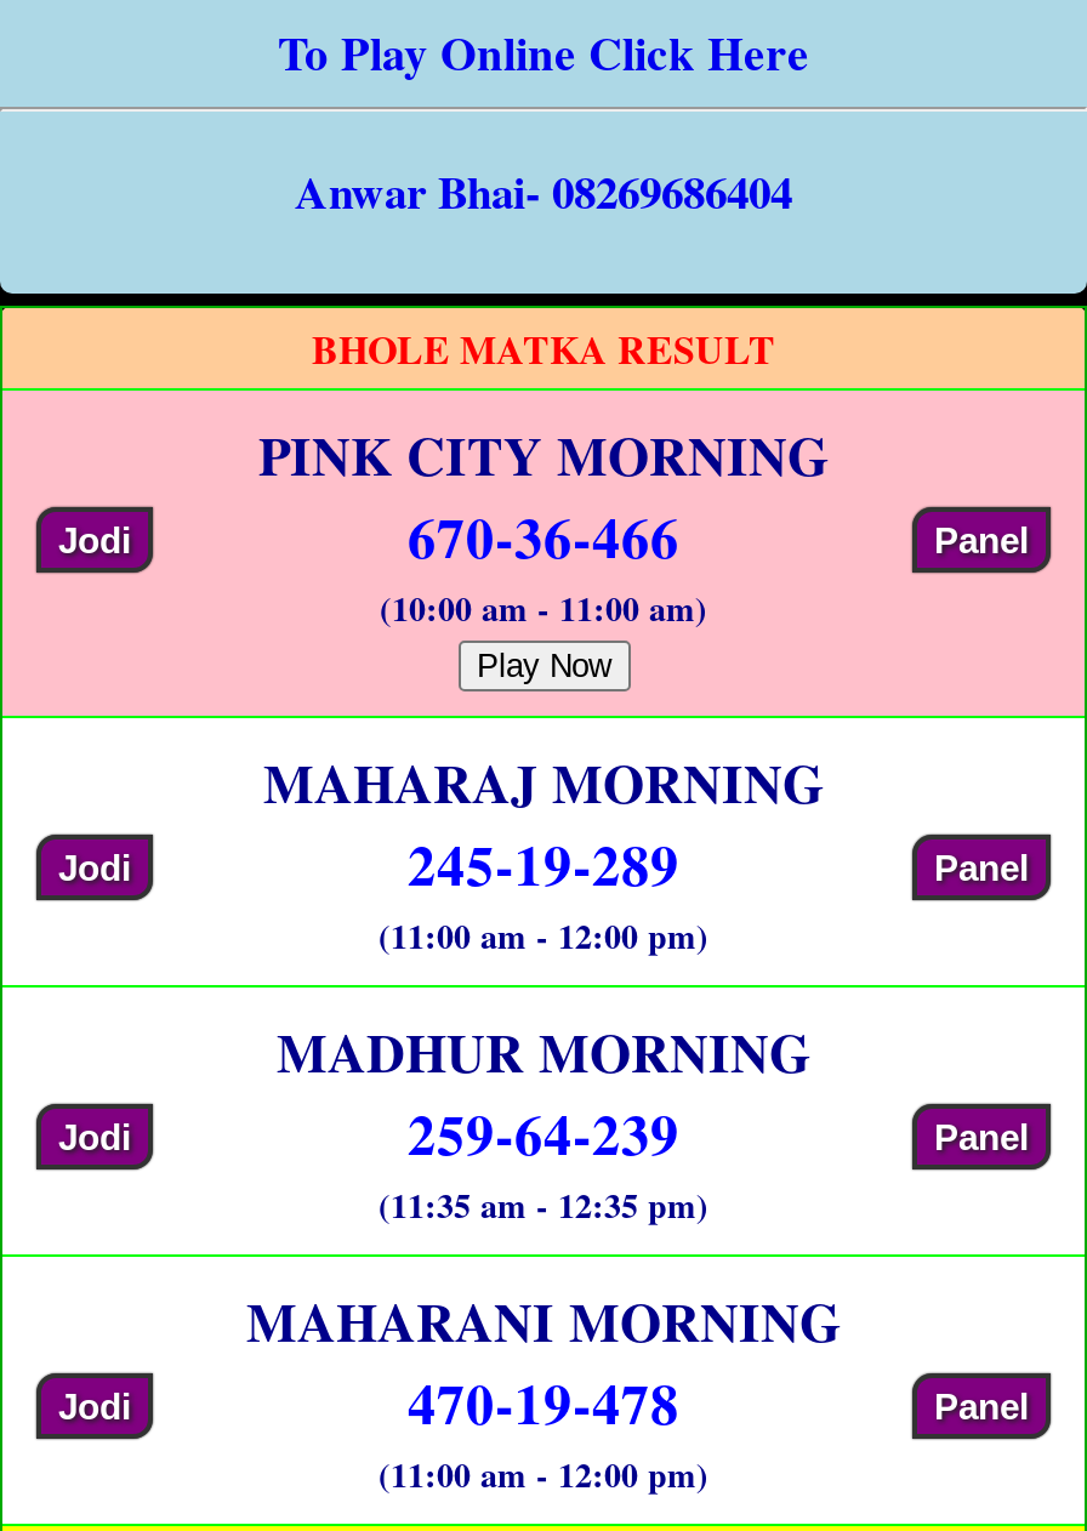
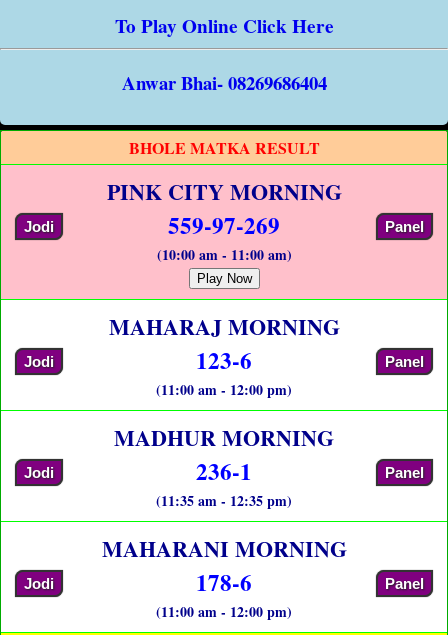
[408,494,679,577] 670-36-466 -> [168,208,280,242] 559-97-269
[408,822,679,905] 245-19-289 -> [196,343,252,377] 123-6
[408,1091,679,1174] 259-64-239 -> [196,454,252,488] 236-1
[408,1361,679,1443] 470-19-478 -> [196,565,252,599] 178-6

